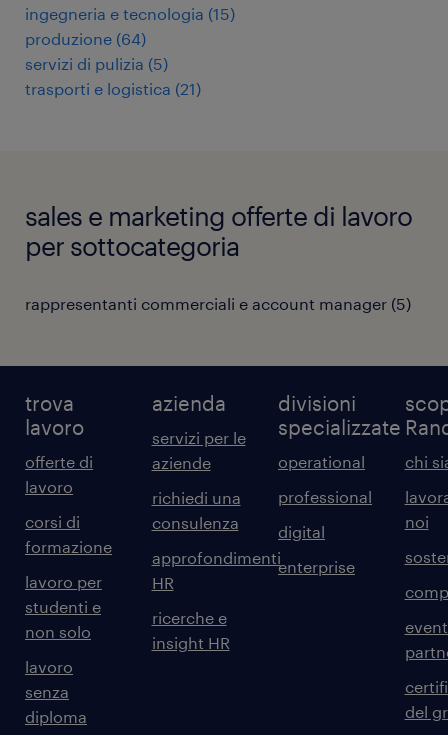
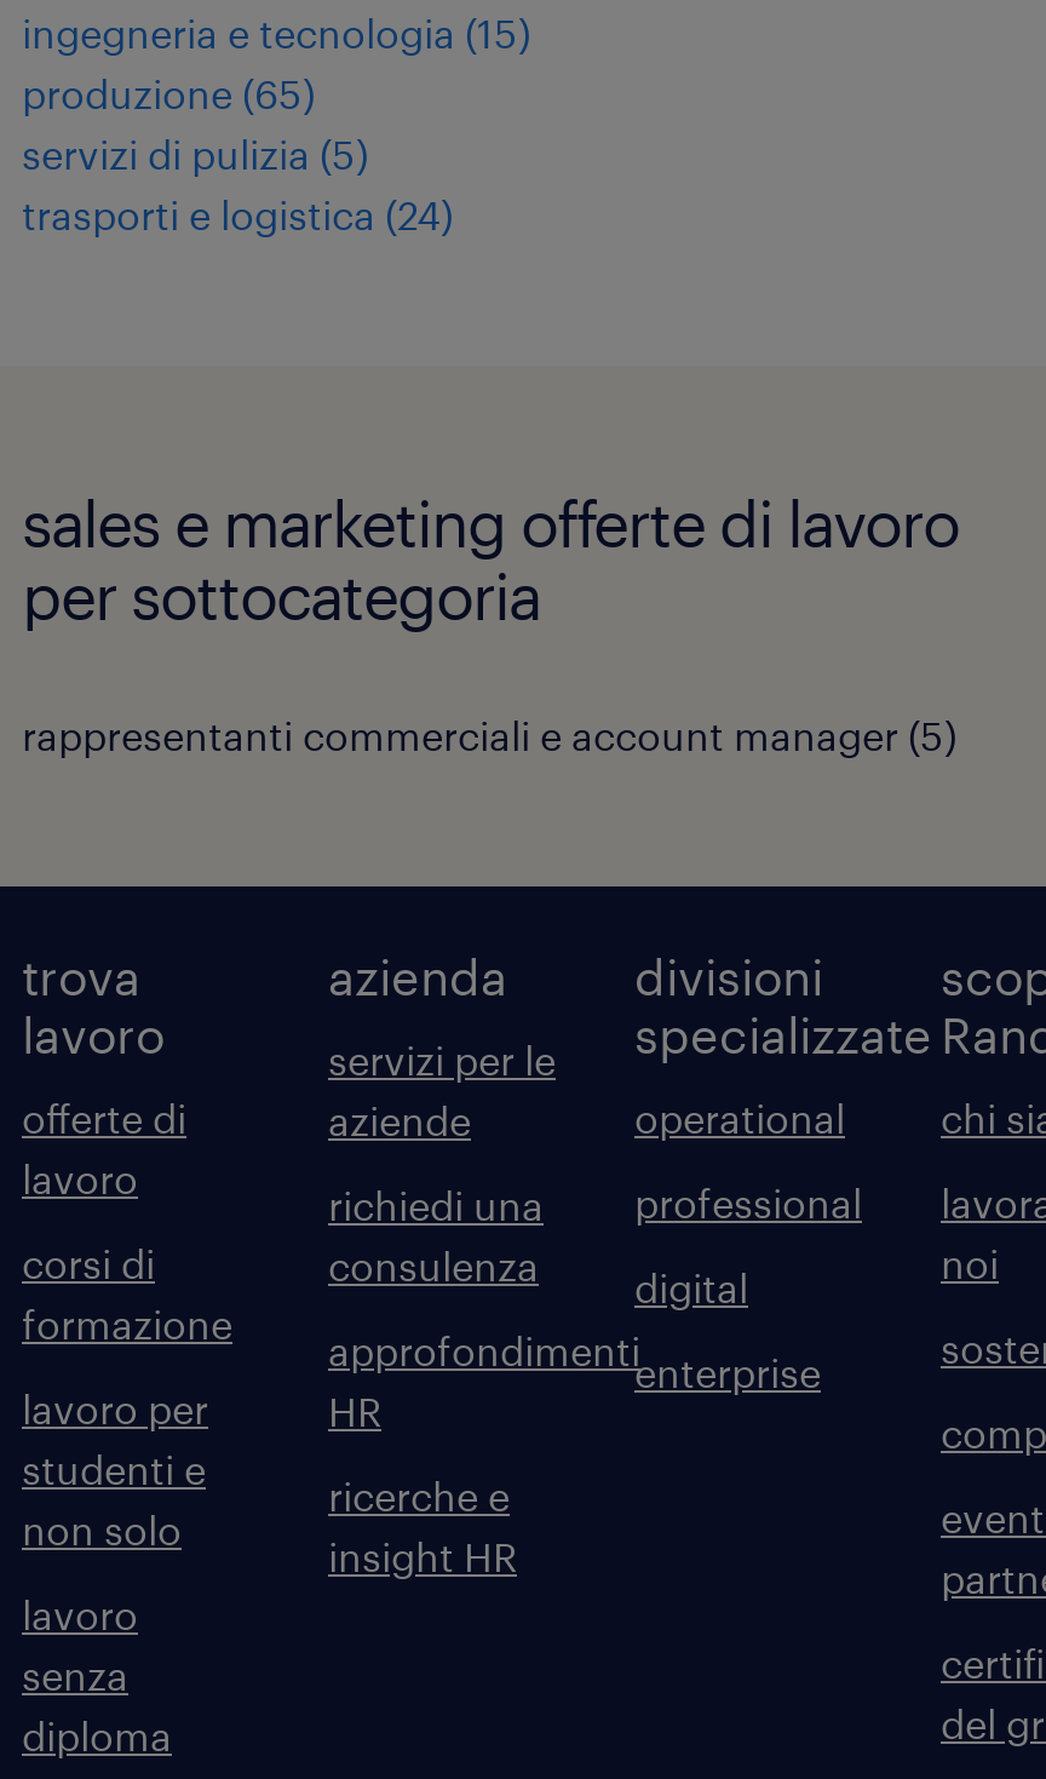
[25,29,146,48] produzione (64) -> [22,71,315,117] produzione (65)
[25,79,201,98] trasporti e logistica (21) -> [22,192,453,238] trasporti e logistica (24)

